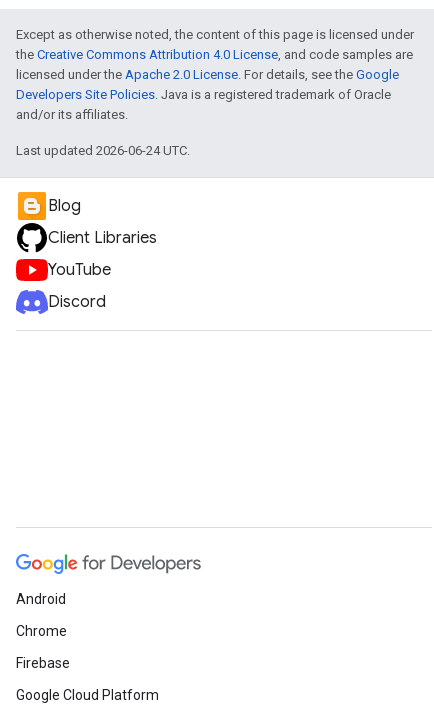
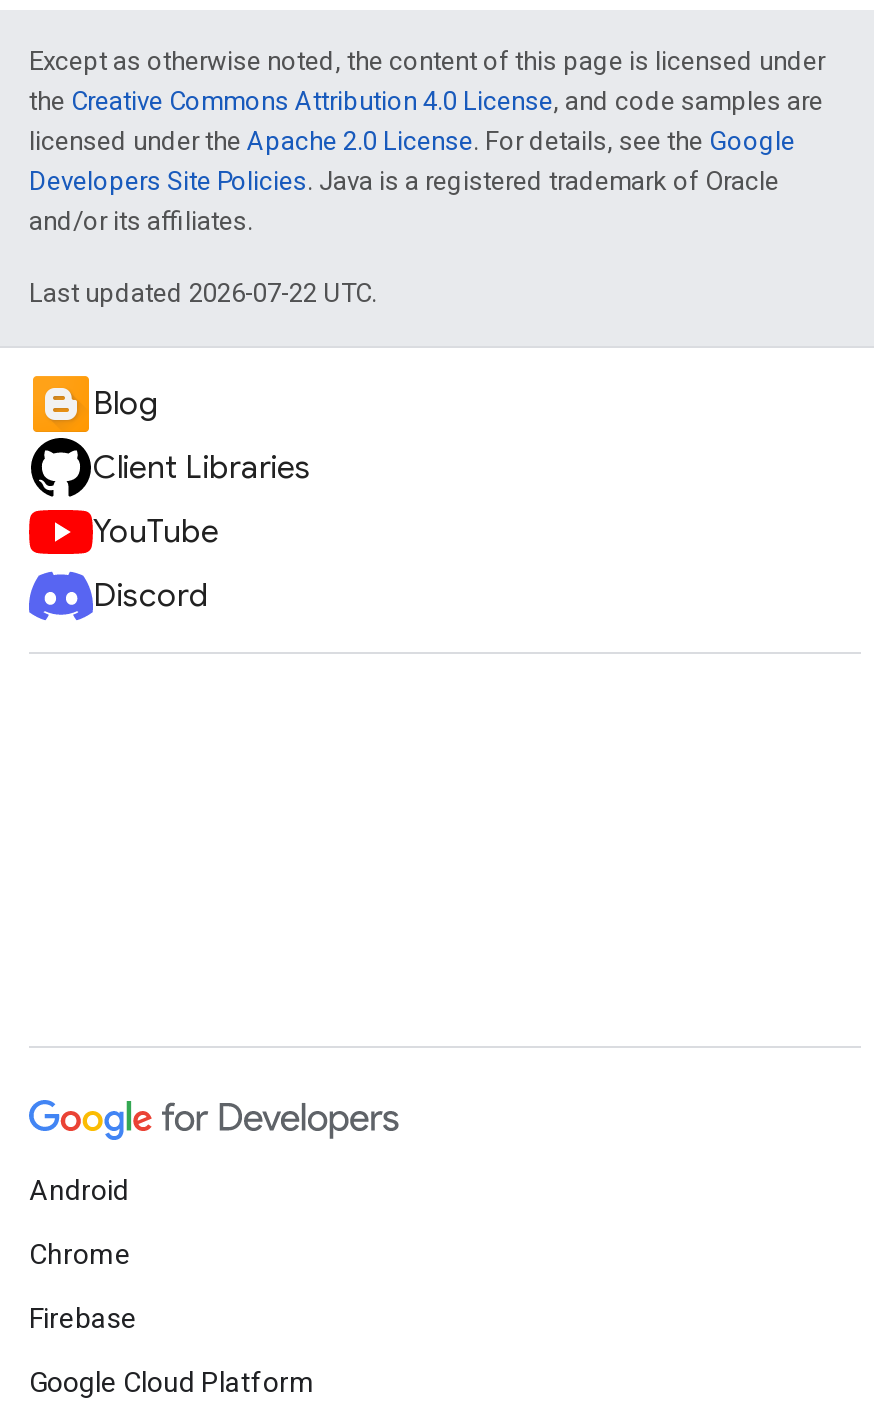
[16,143,190,158] Last updated 2026-06-24 UTC. -> [29,278,377,308] Last updated 2026-07-22 UTC.

